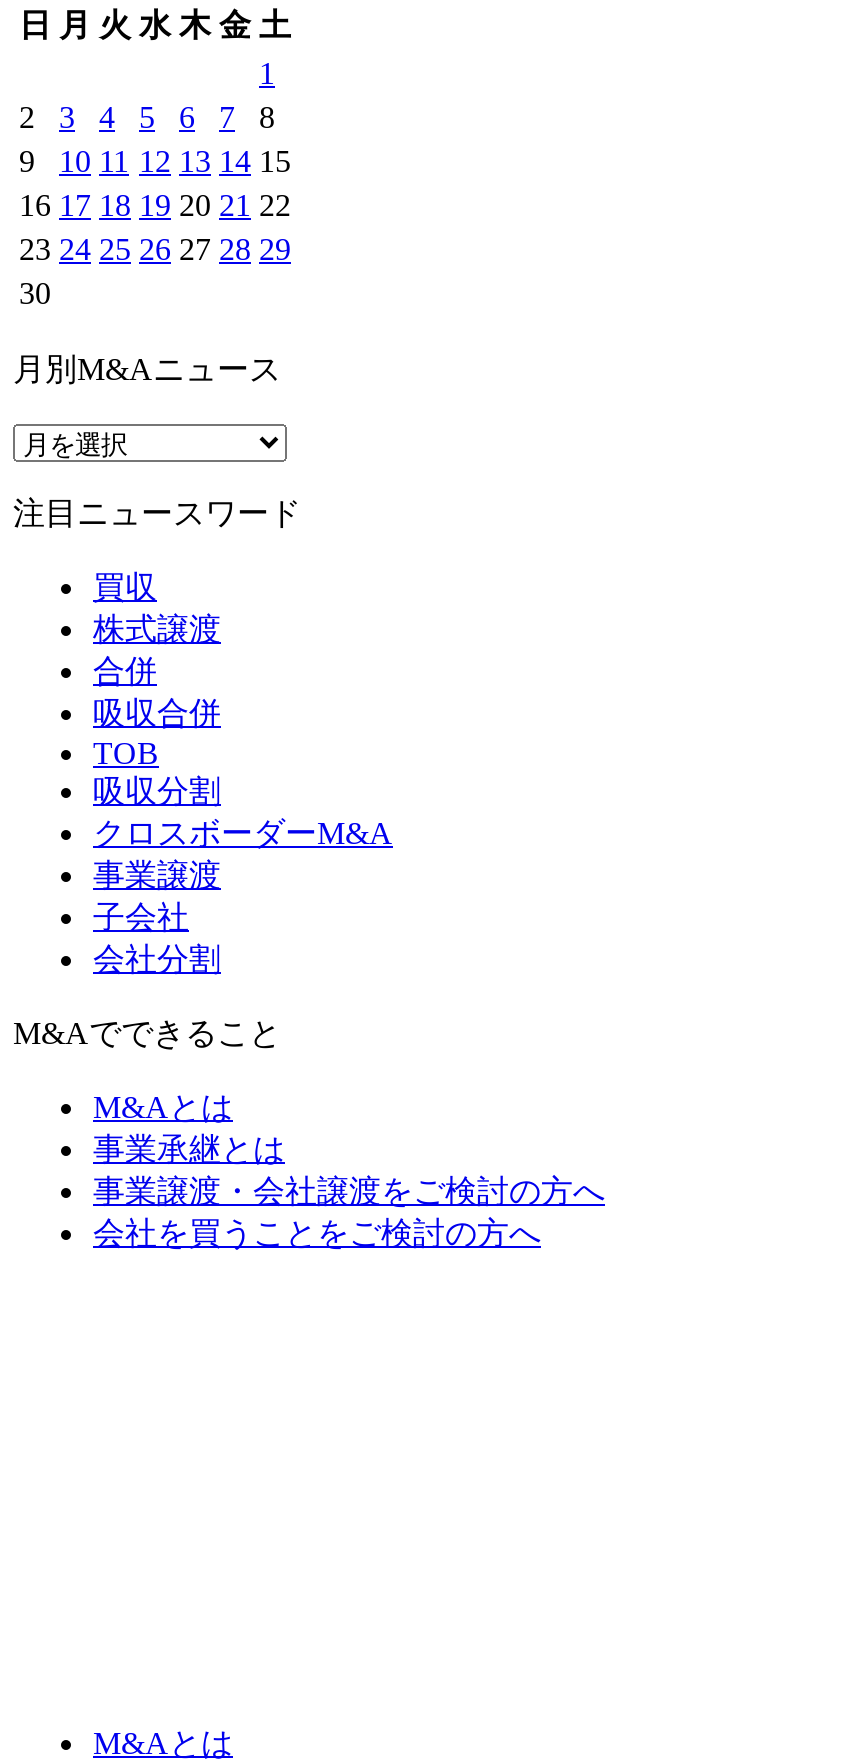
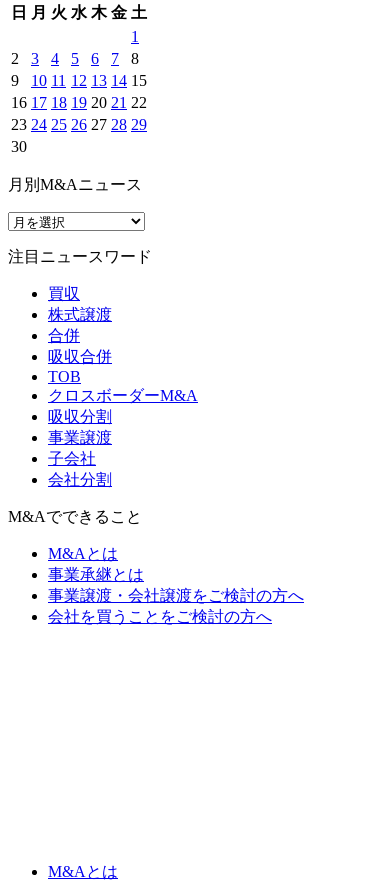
moved [93,774,221,808] -> [48,408,112,425]: 吸収分割
moved [93,816,393,850] -> [48,387,198,404]: クロスボーダーM&A

